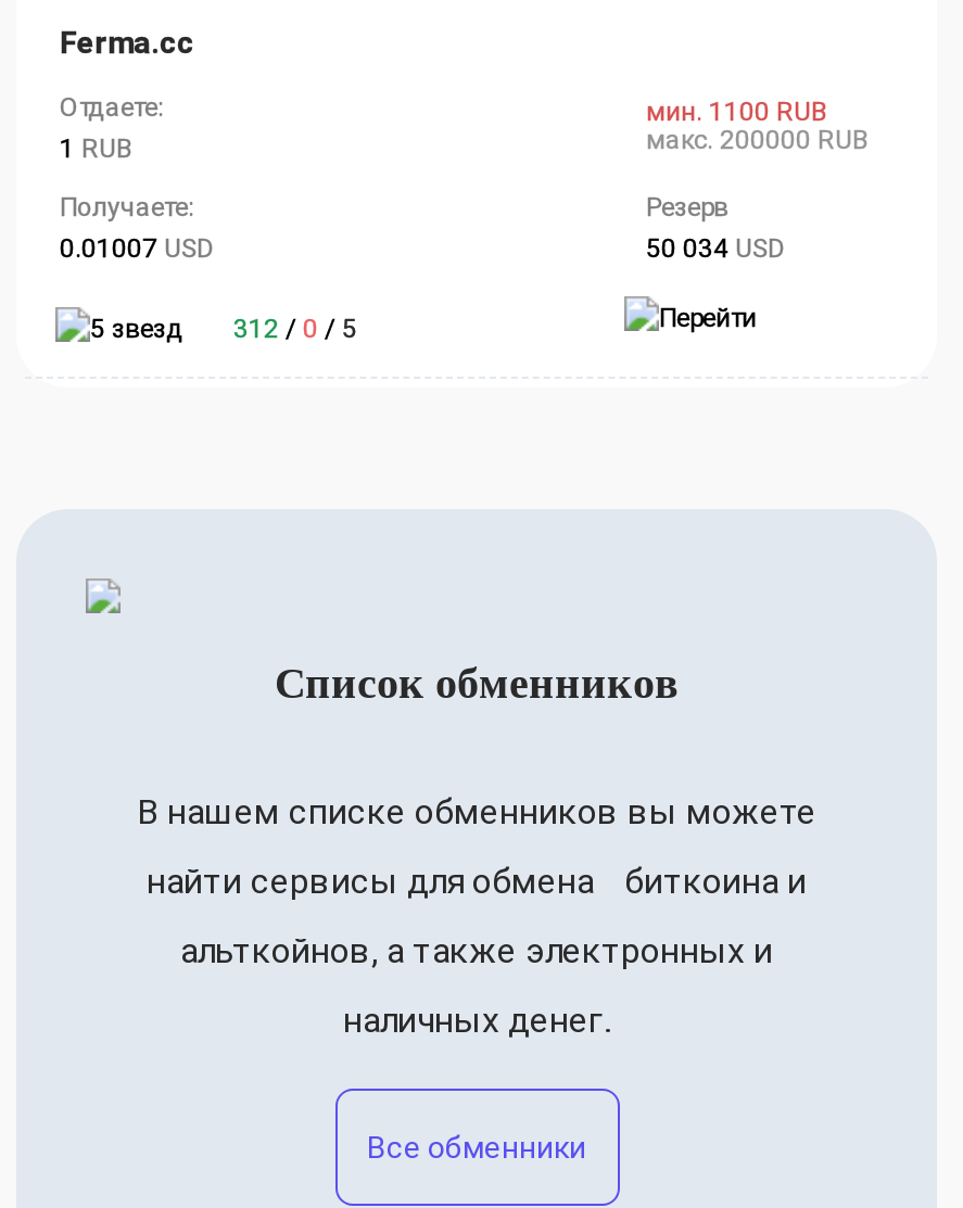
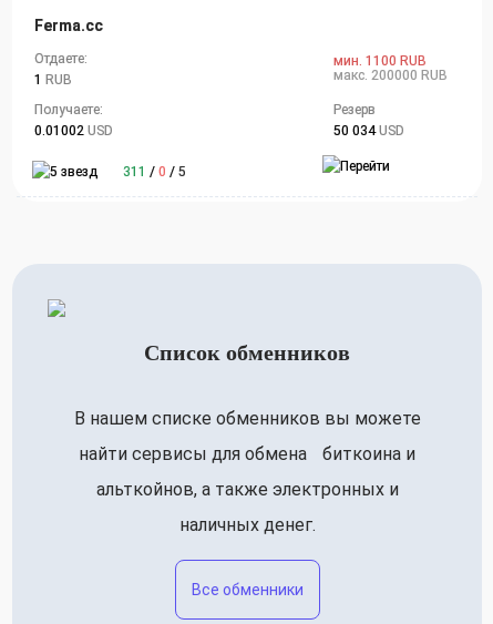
[60,233,214,263] 0.01007 USD -> [34,123,113,138] 0.01002 USD
[233,313,357,344] 312 / 0 / 5 -> [123,164,186,179] 311 / 0 / 5

